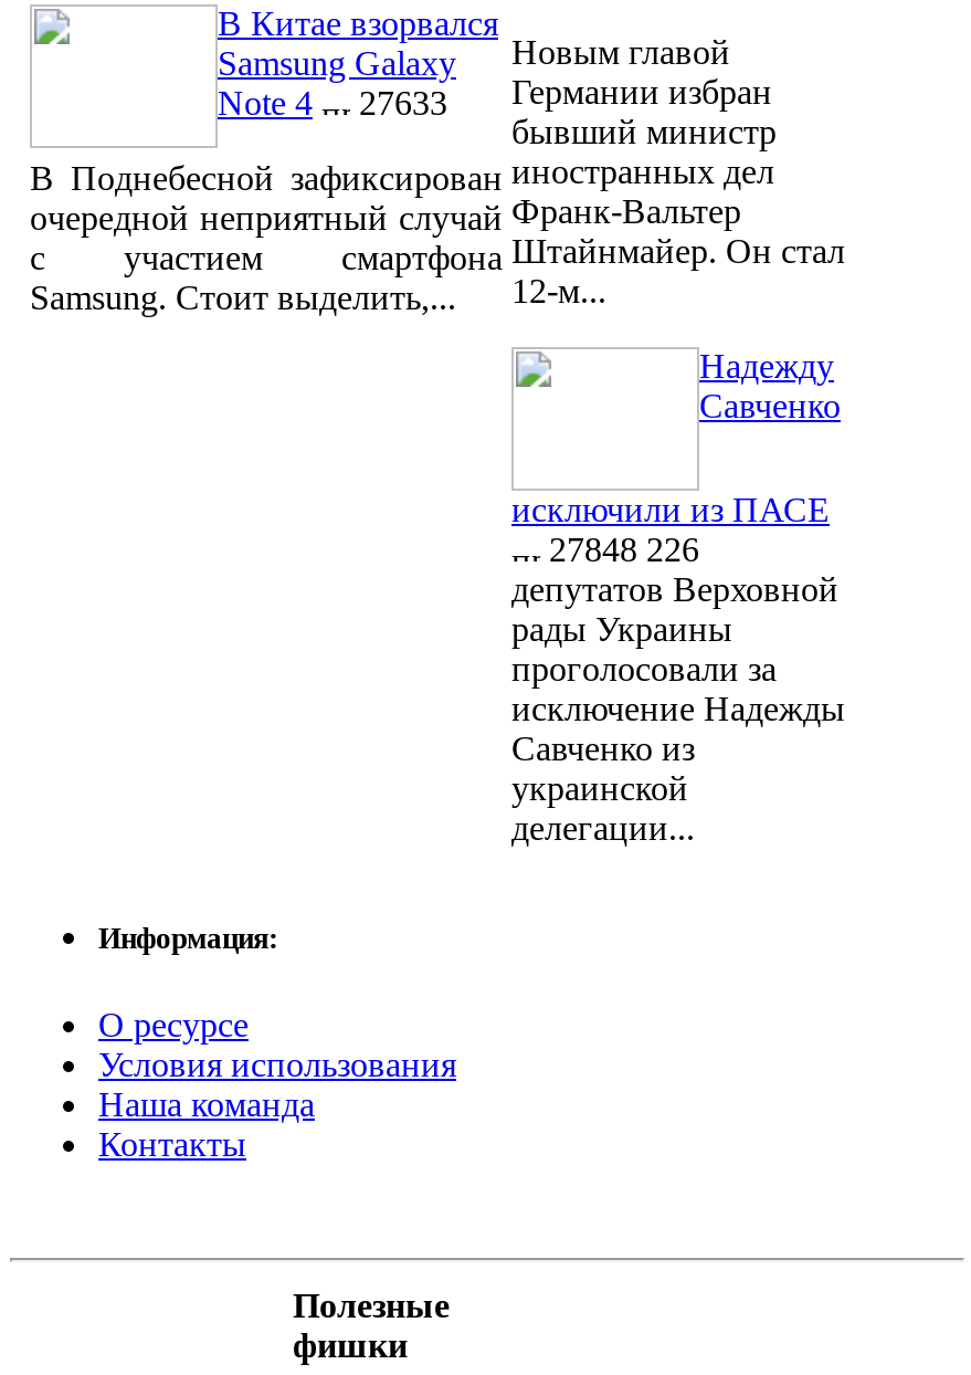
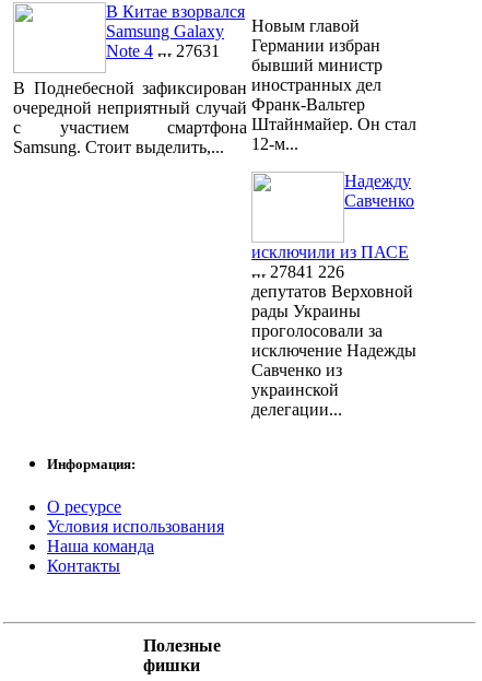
[218,74,772,122] Note 4 27633 Германии избран -> [106,36,380,60] Note 4 27631 Германии избран
[540,531,699,569] 27848 226 -> [266,263,344,281] 27841 226

